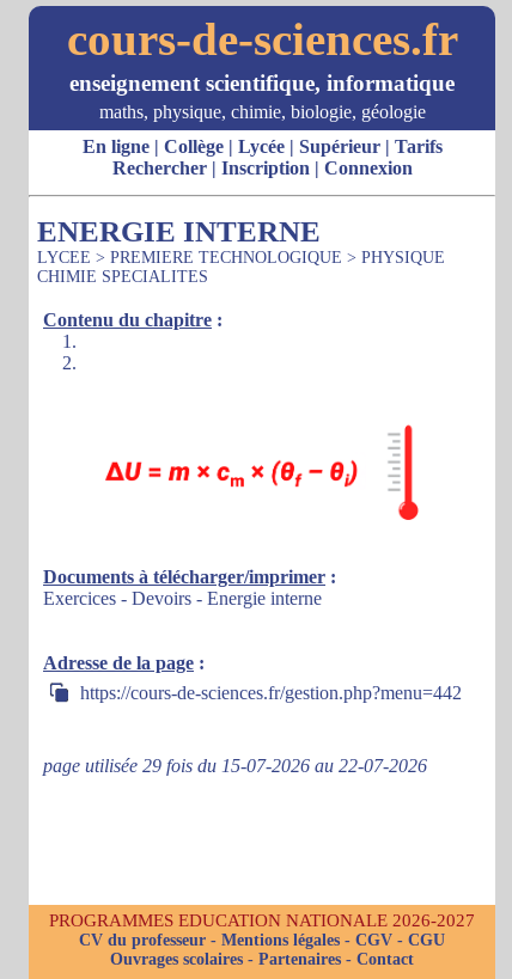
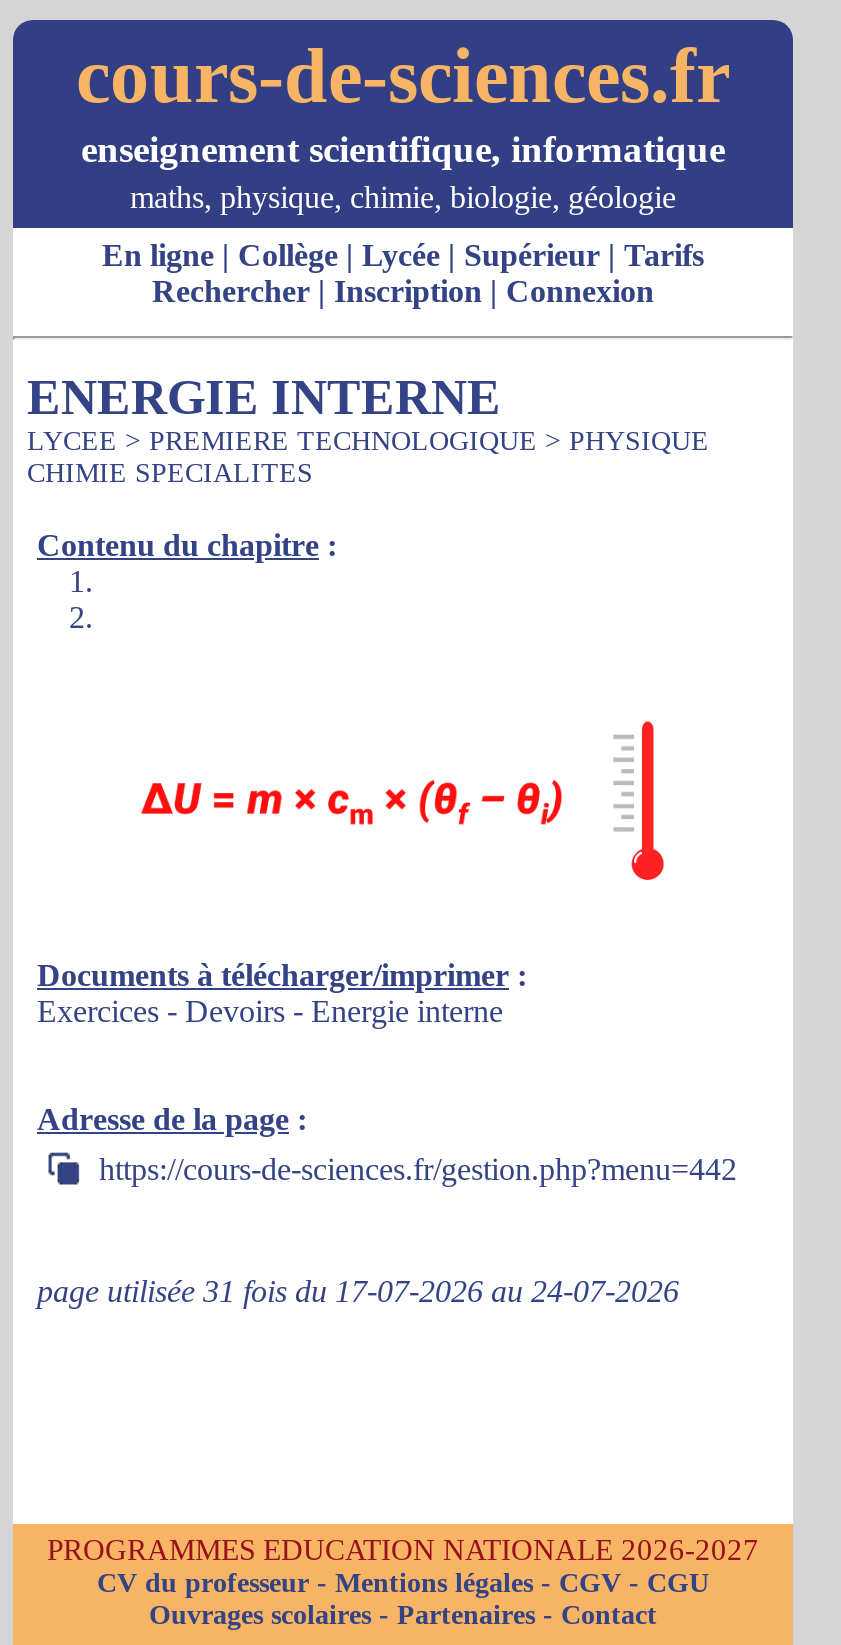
[43,756,427,776] page utilisée 29 fois du 15-07-2026 au 22-07-2026 -> [37,1275,679,1309] page utilisée 31 fois du 17-07-2026 au 24-07-2026

